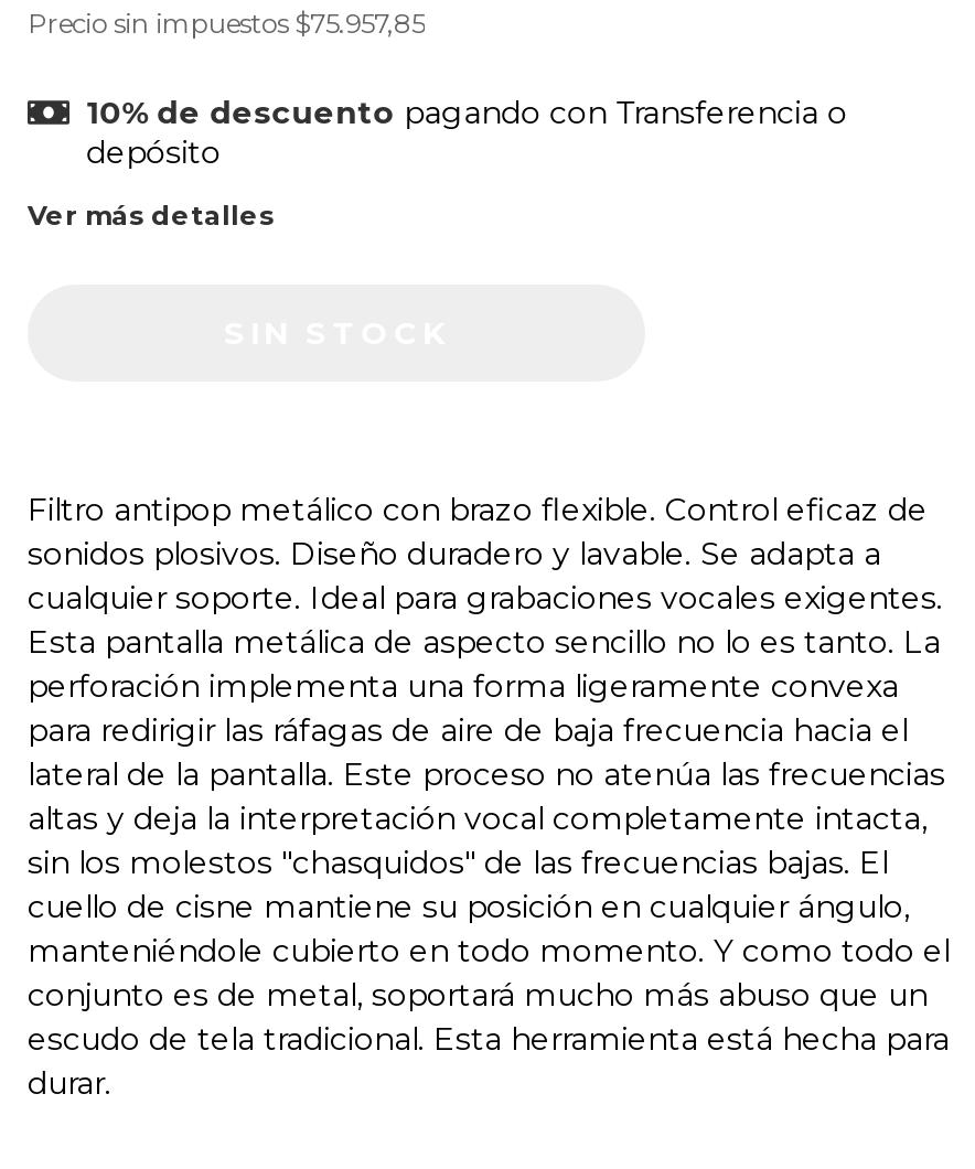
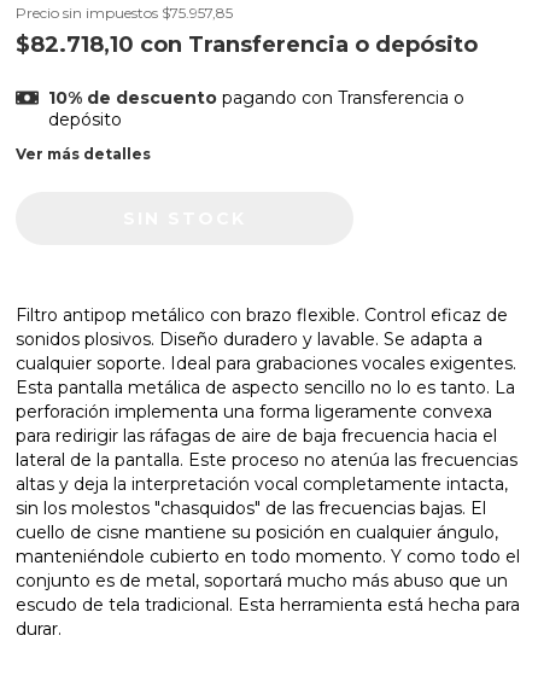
none -> [16,31,478,58] $82.718,10 con Transferencia o depósito

